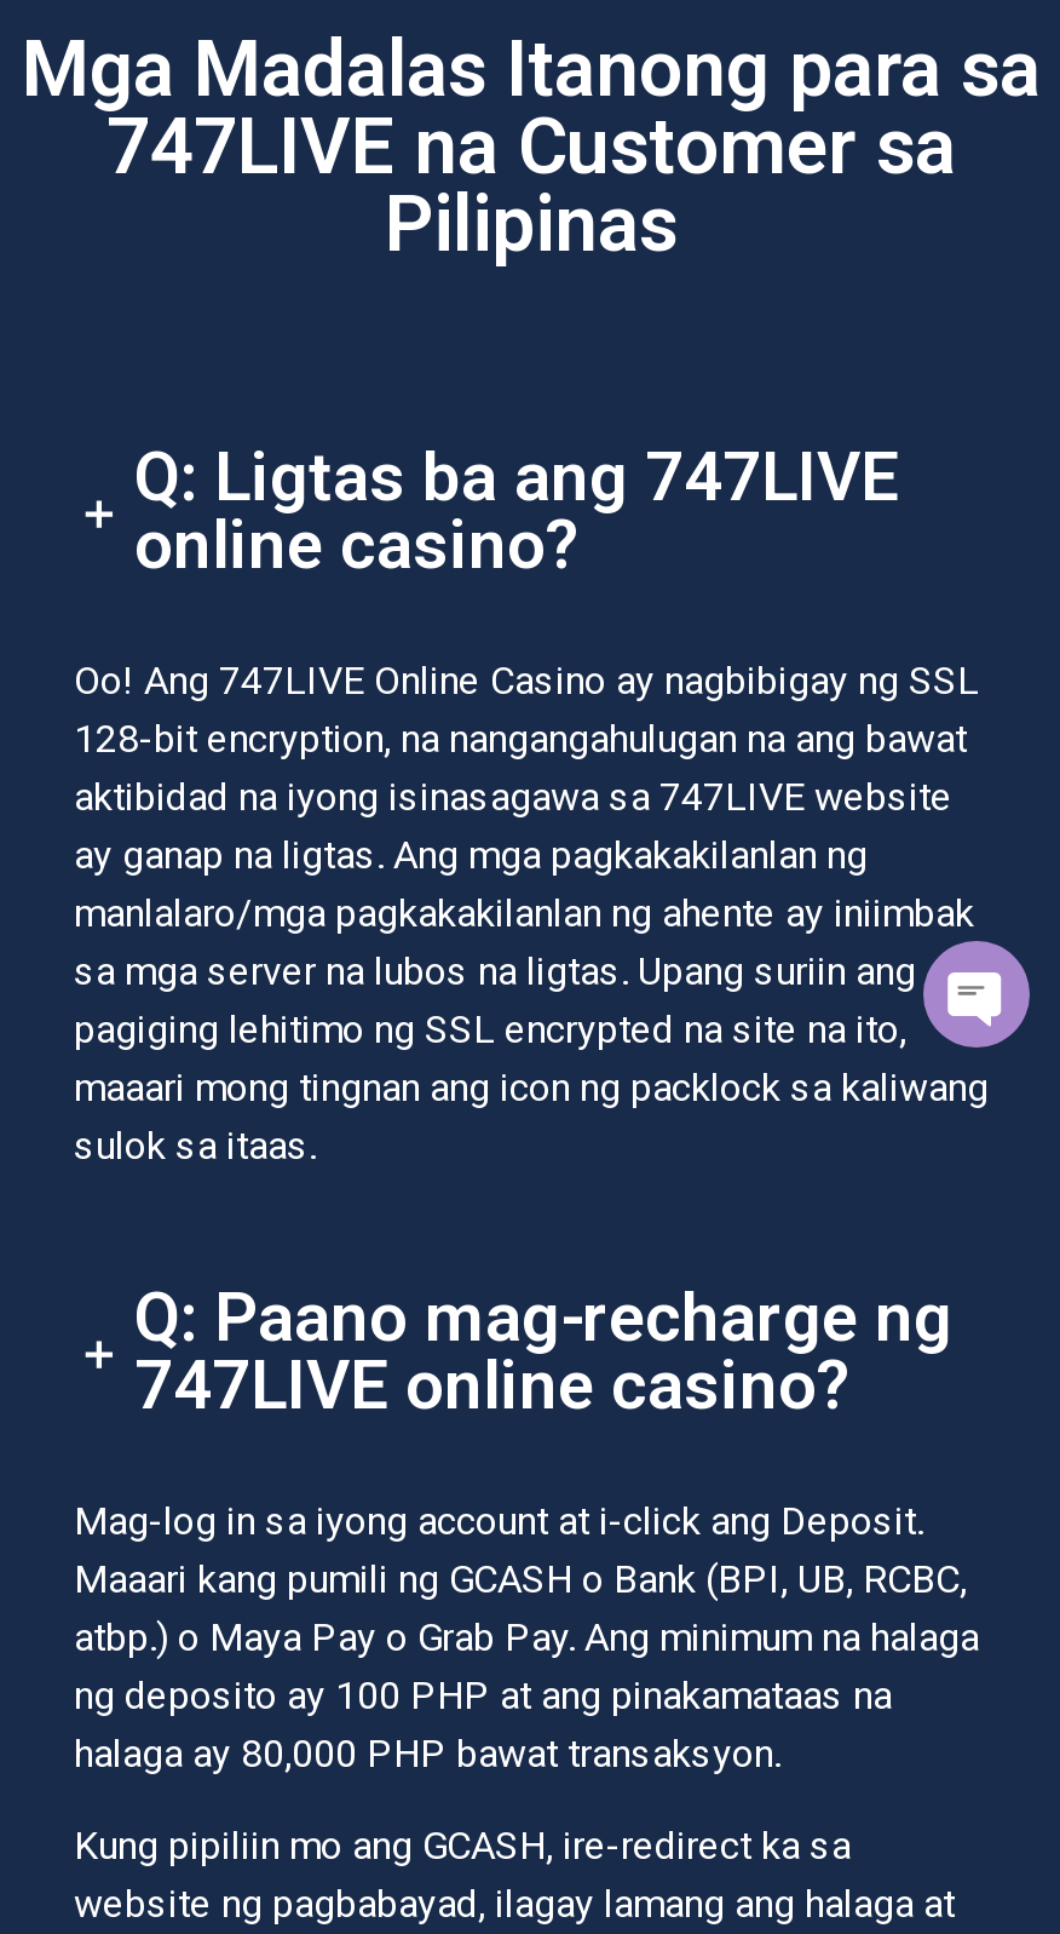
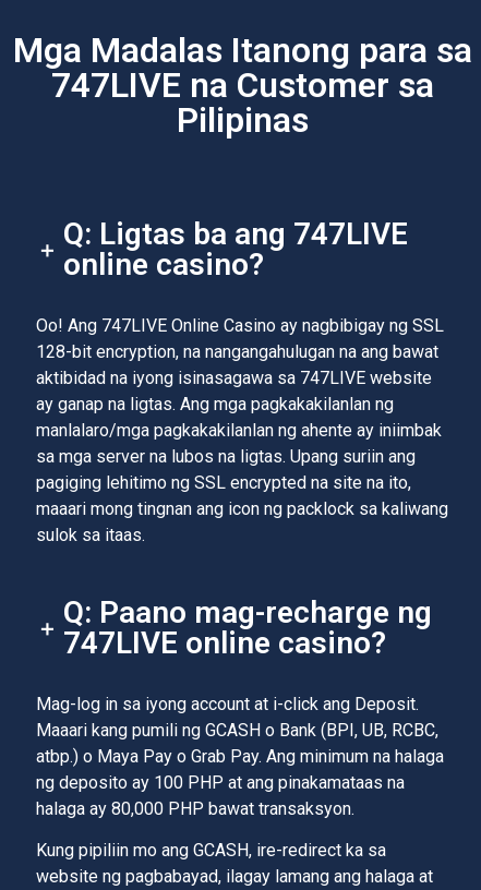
[921,939,1032,1050] [image] -> none

